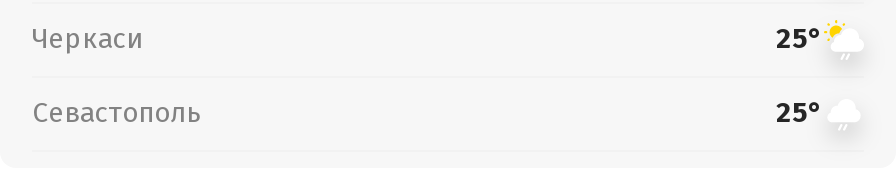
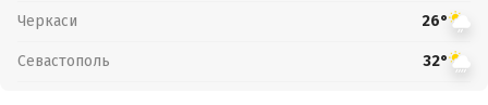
[776,22,824,56] 25° -> [422,12,449,30] 26°
[776,96,824,130] 25° -> [423,52,449,70] 32°

